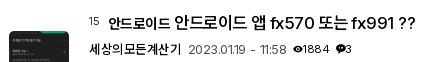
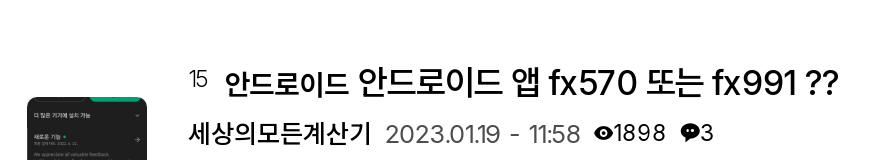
[89,41,352,56] 세상의모든계산기 2023.01.19 - 11:58 1884 3 -> [188,119,713,149] 세상의모든계산기 2023.01.19 - 11:58 1898 3

